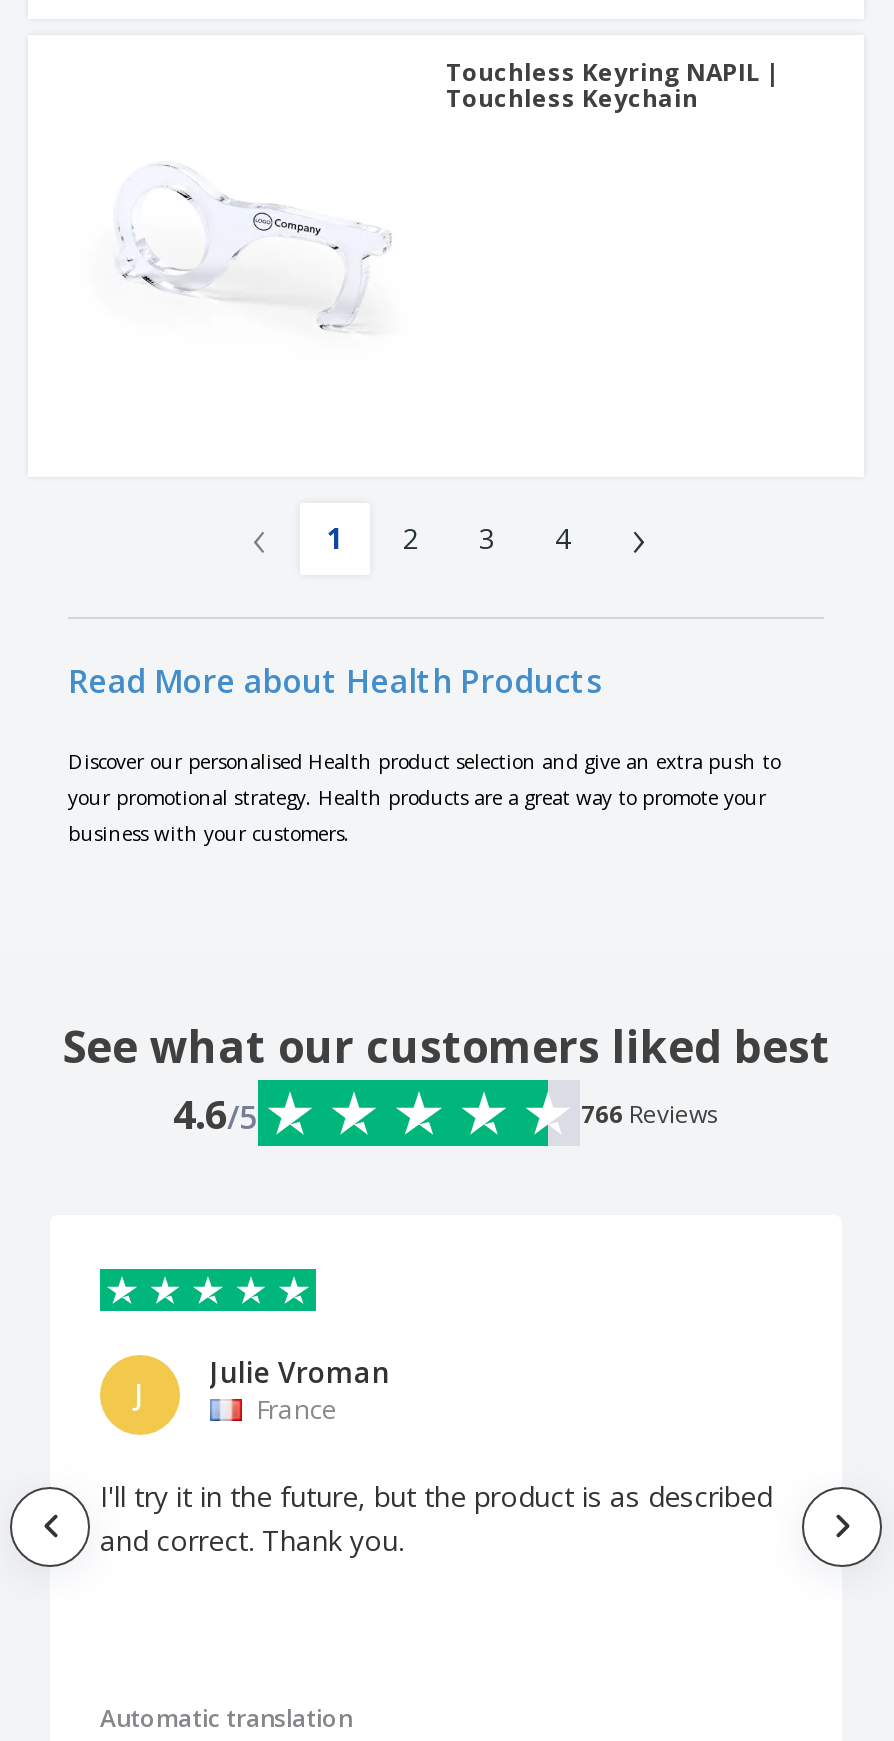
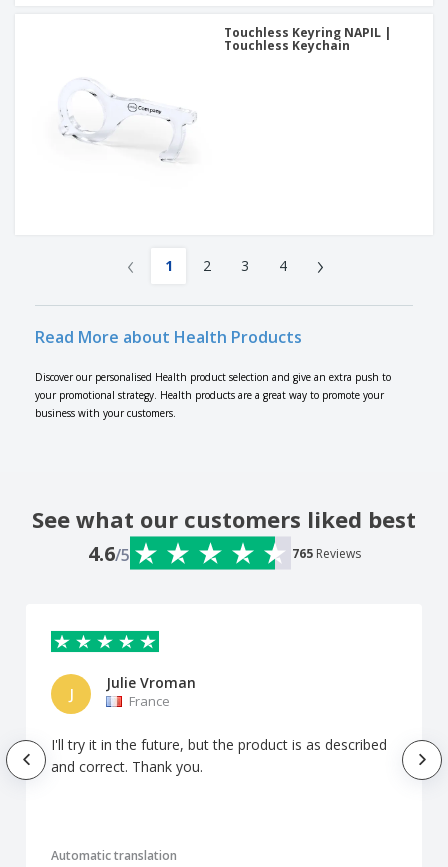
[581,1096,719,1130] 766 Reviews -> [291,545,360,562] 765 Reviews

